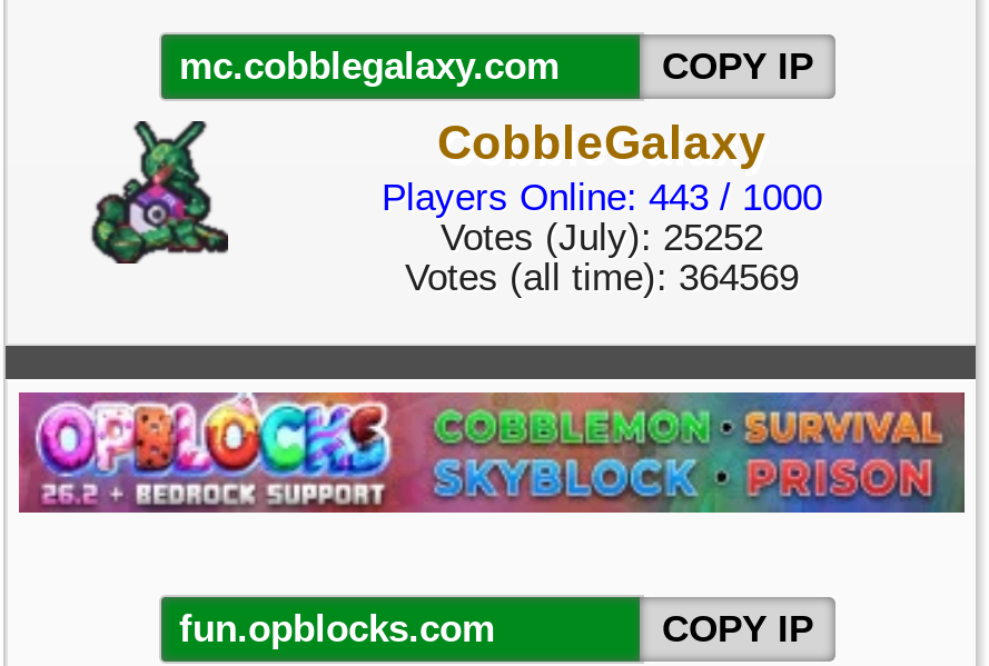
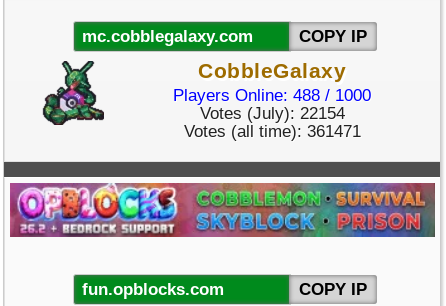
[382,177,822,219] Players Online: 443 / 1000 -> [173,86,371,105] Players Online: 488 / 1000
[441,217,763,260] Votes (July): 25252 -> [199,104,344,123] Votes (July): 22154
[405,257,799,300] Votes (all time): 364569 -> [183,122,360,141] Votes (all time): 361471

